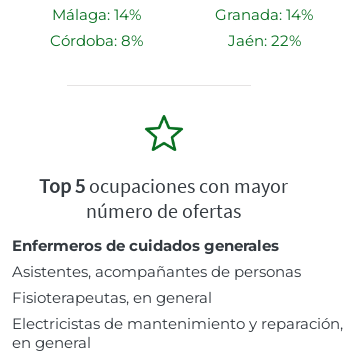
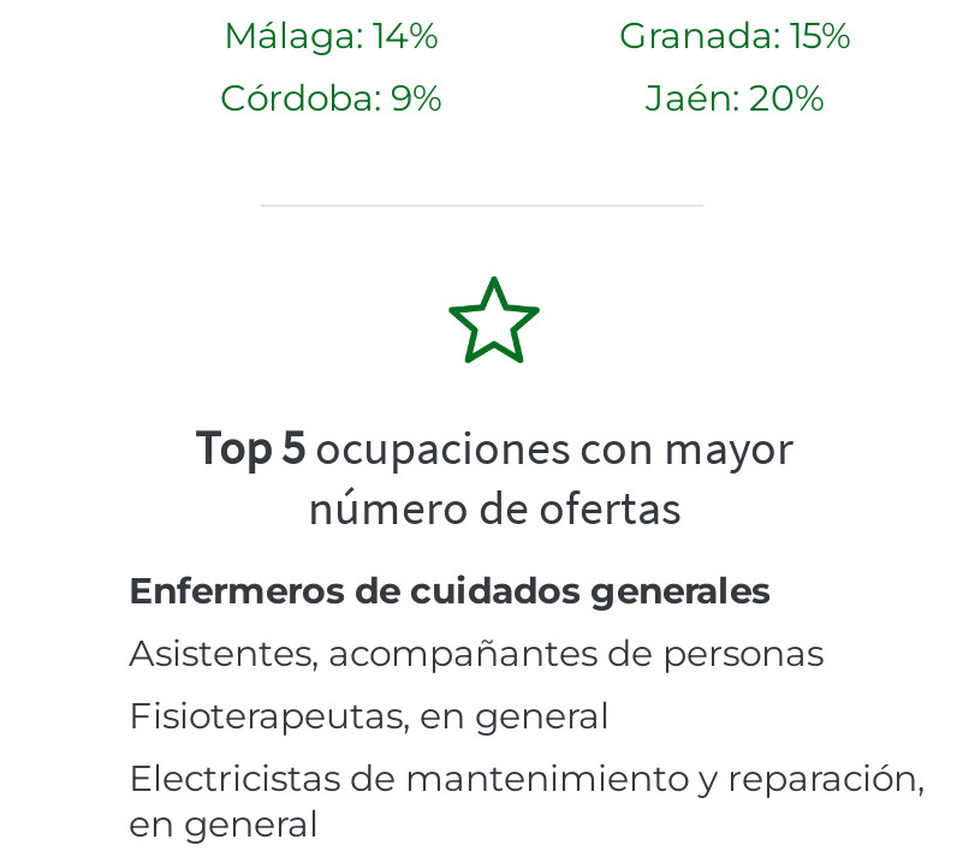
[215,5,313,24] Granada: 14% -> [619,13,850,58] Granada: 15%
[49,31,142,50] Córdoba: 8% -> [220,75,441,121] Córdoba: 9%
[227,31,300,50] Jaén: 22% -> [646,75,824,121] Jaén: 20%

